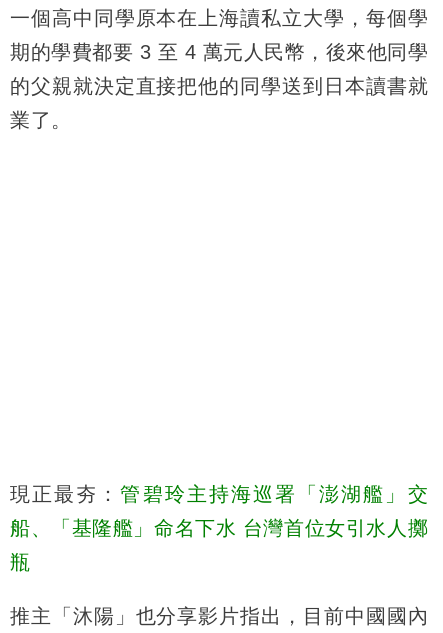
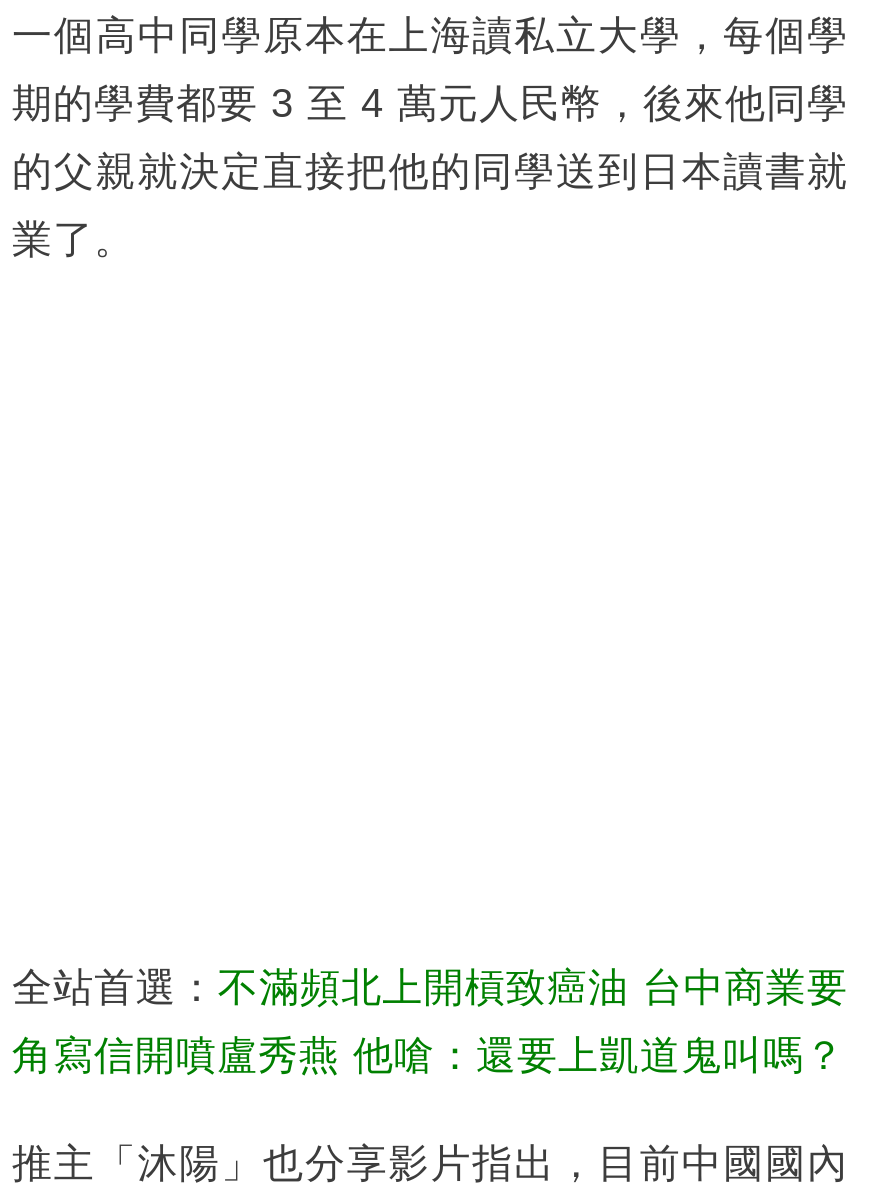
[10,482,428,572] 現正最夯：管碧玲主持海巡署「澎湖艦」交 | 船、「基隆艦」命名下水 台灣首位女引水人擲 | 瓶 -> [12,964,848,1076] 全站首選：不滿頻北上開槓致癌油 台中商業要 | 角寫信開噴盧秀燕 他嗆：還要上凱道鬼叫嗎？

